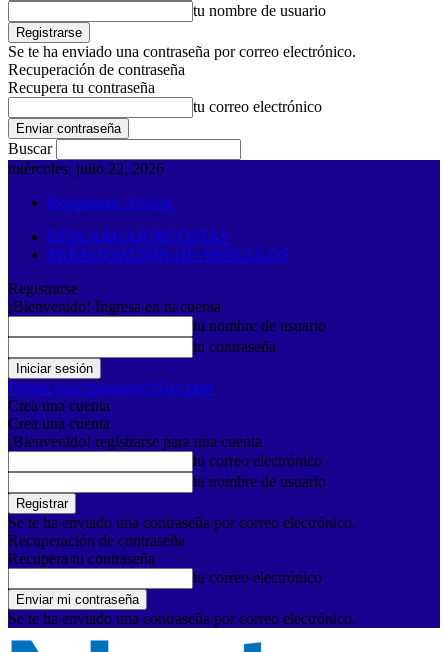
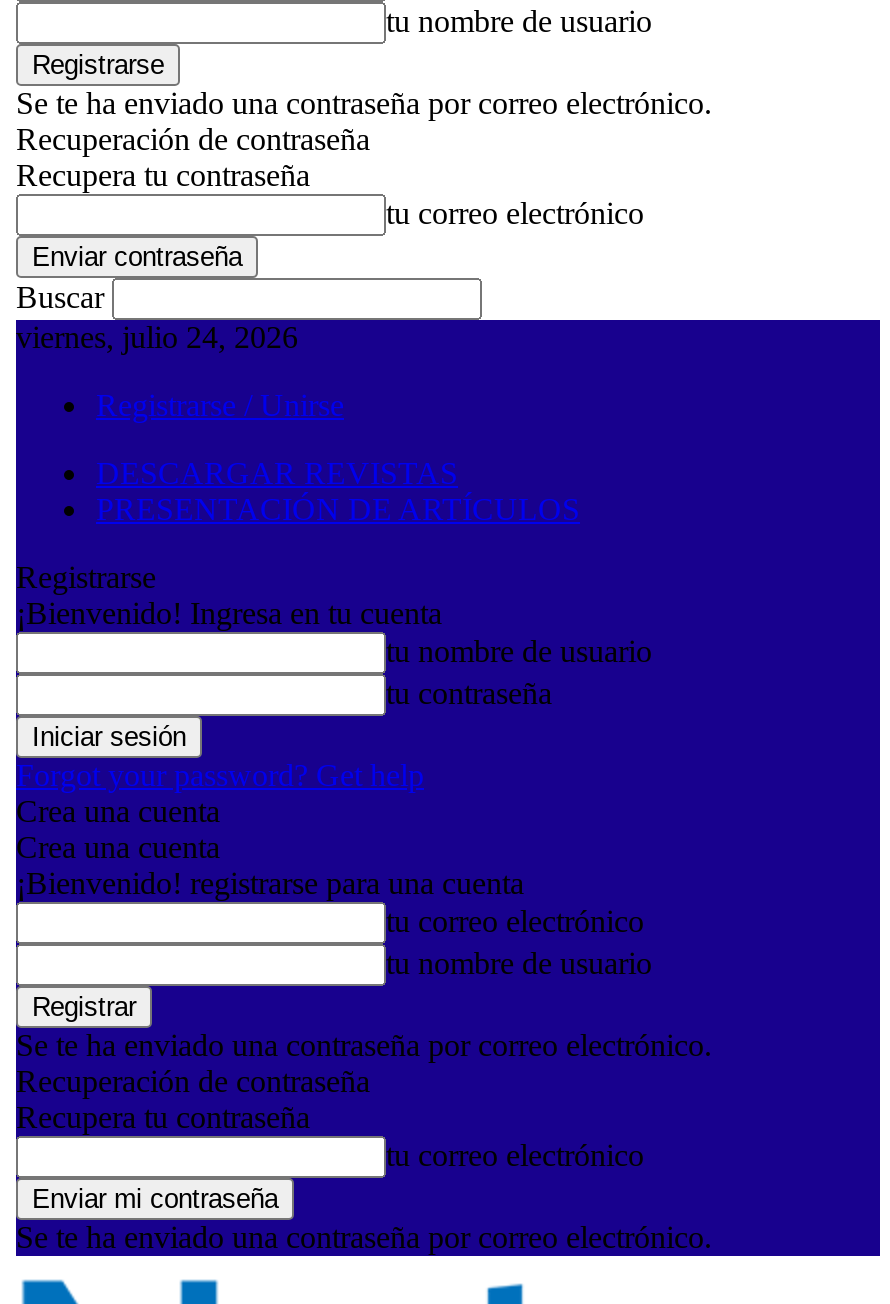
[8,160,164,177] miércoles, julio 22, 2026 -> [16,320,298,354] viernes, julio 24, 2026

